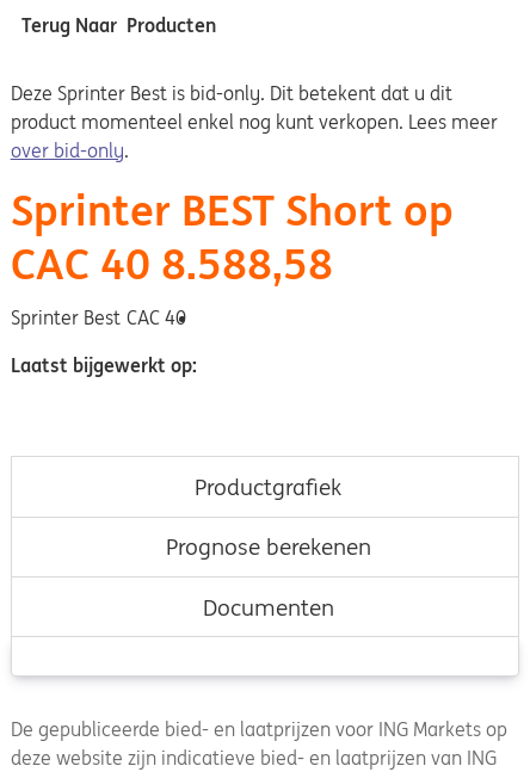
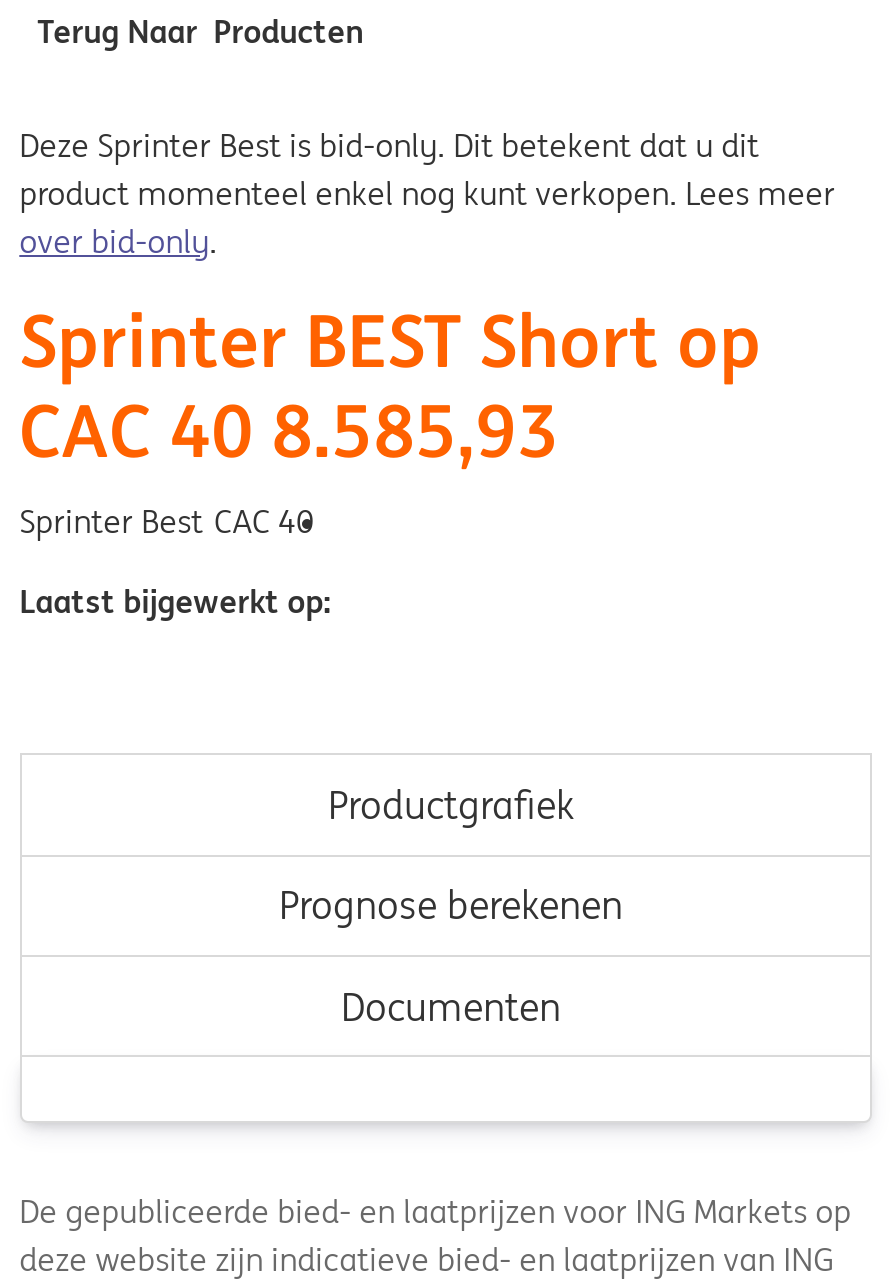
[10,236,333,291] CAC 40 8.588,58 -> [19,384,559,476] CAC 40 8.585,93

